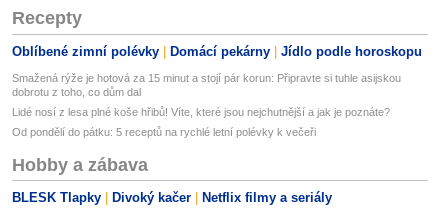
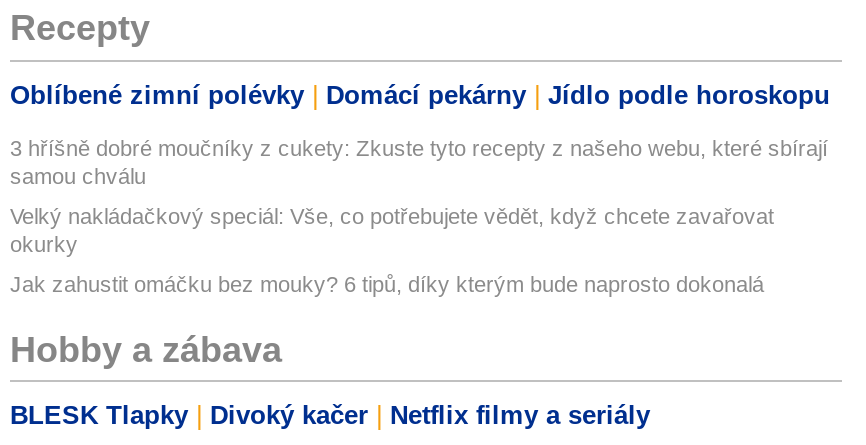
[12,72,401,98] Smažená rýže je hotová za 15 minut a stojí pár korun: Připravte si tuhle asijskou | dobrotu z toho, co dům dal -> [10,136,828,188] 3 hříšně dobré moučníky z cukety: Zkuste tyto recepty z našeho webu, které sbírají | samou chválu
[12,106,390,118] Lidé nosí z lesa plné koše hřibů! Víte, které jsou nejchutnější a jak je poznáte? -> [10,204,774,256] Velký nakládačkový speciál: Vše, co potřebujete vědět, když chcete zavařovat | okurky
[12,126,316,138] Od pondělí do pátku: 5 receptů na rychlé letní polévky k večeři -> [10,272,764,296] Jak zahustit omáčku bez mouky? 6 tipů, díky kterým bude naprosto dokonalá

